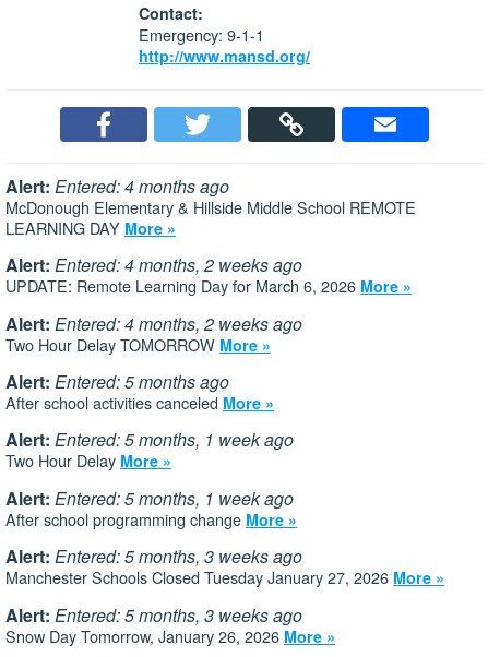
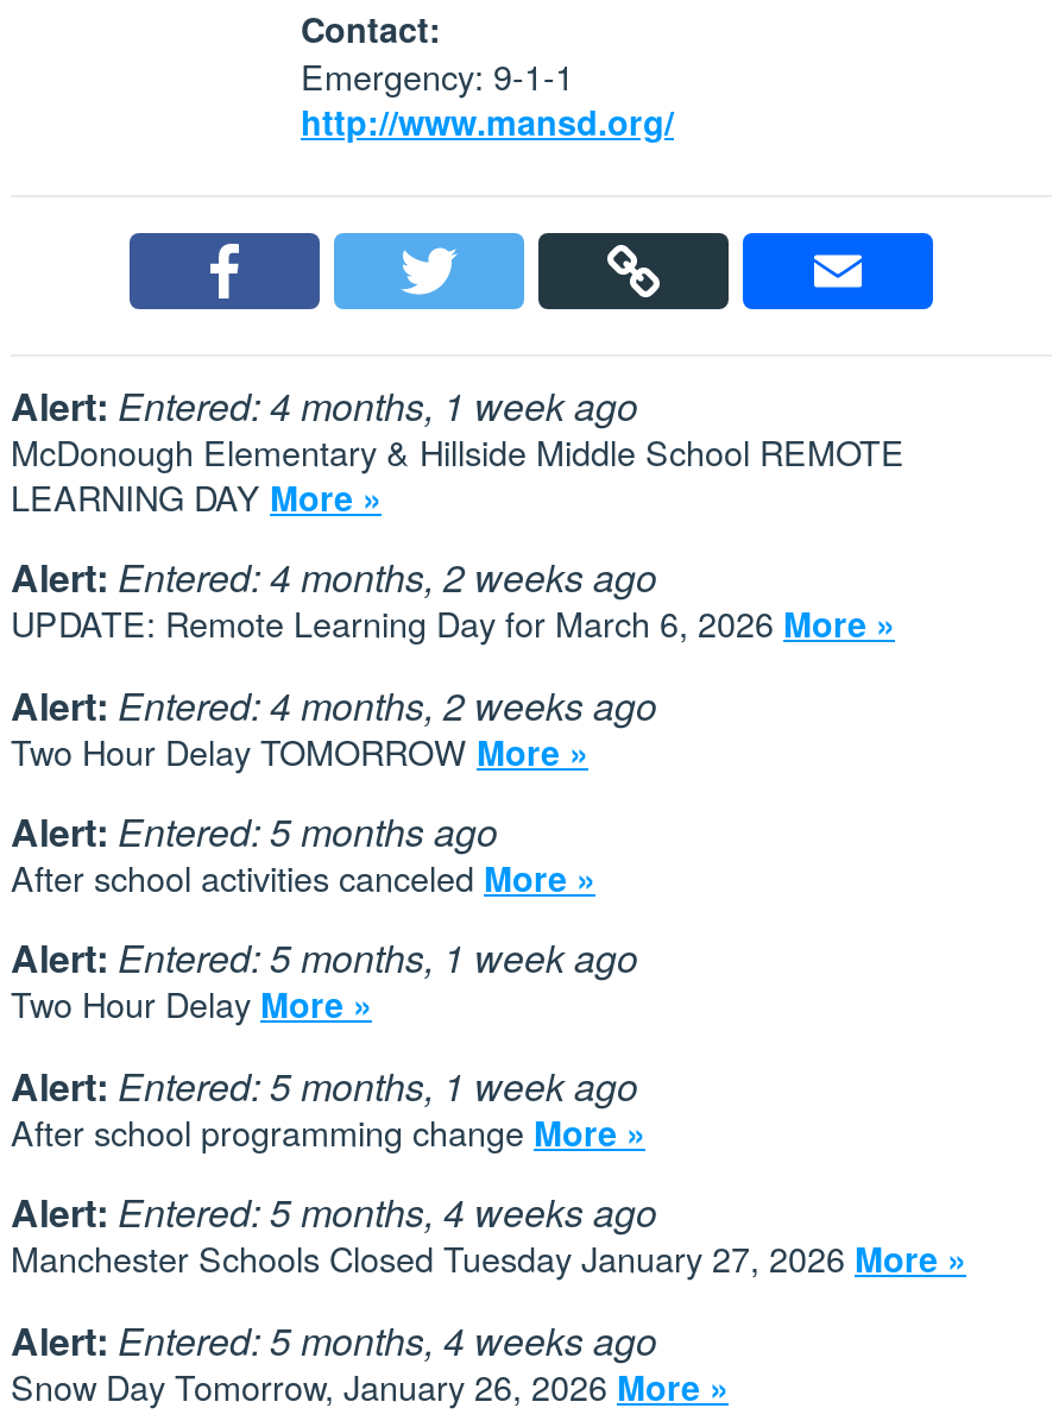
[5,173,229,198] Alert: Entered: 4 months ago -> [11,378,638,432] Alert: Entered: 4 months, 1 week ago
[5,544,302,569] Alert: Entered: 5 months, 3 weeks ago -> [11,1185,657,1239] Alert: Entered: 5 months, 4 weeks ago
[5,602,302,627] Alert: Entered: 5 months, 3 weeks ago -> [11,1312,657,1366] Alert: Entered: 5 months, 4 weeks ago

